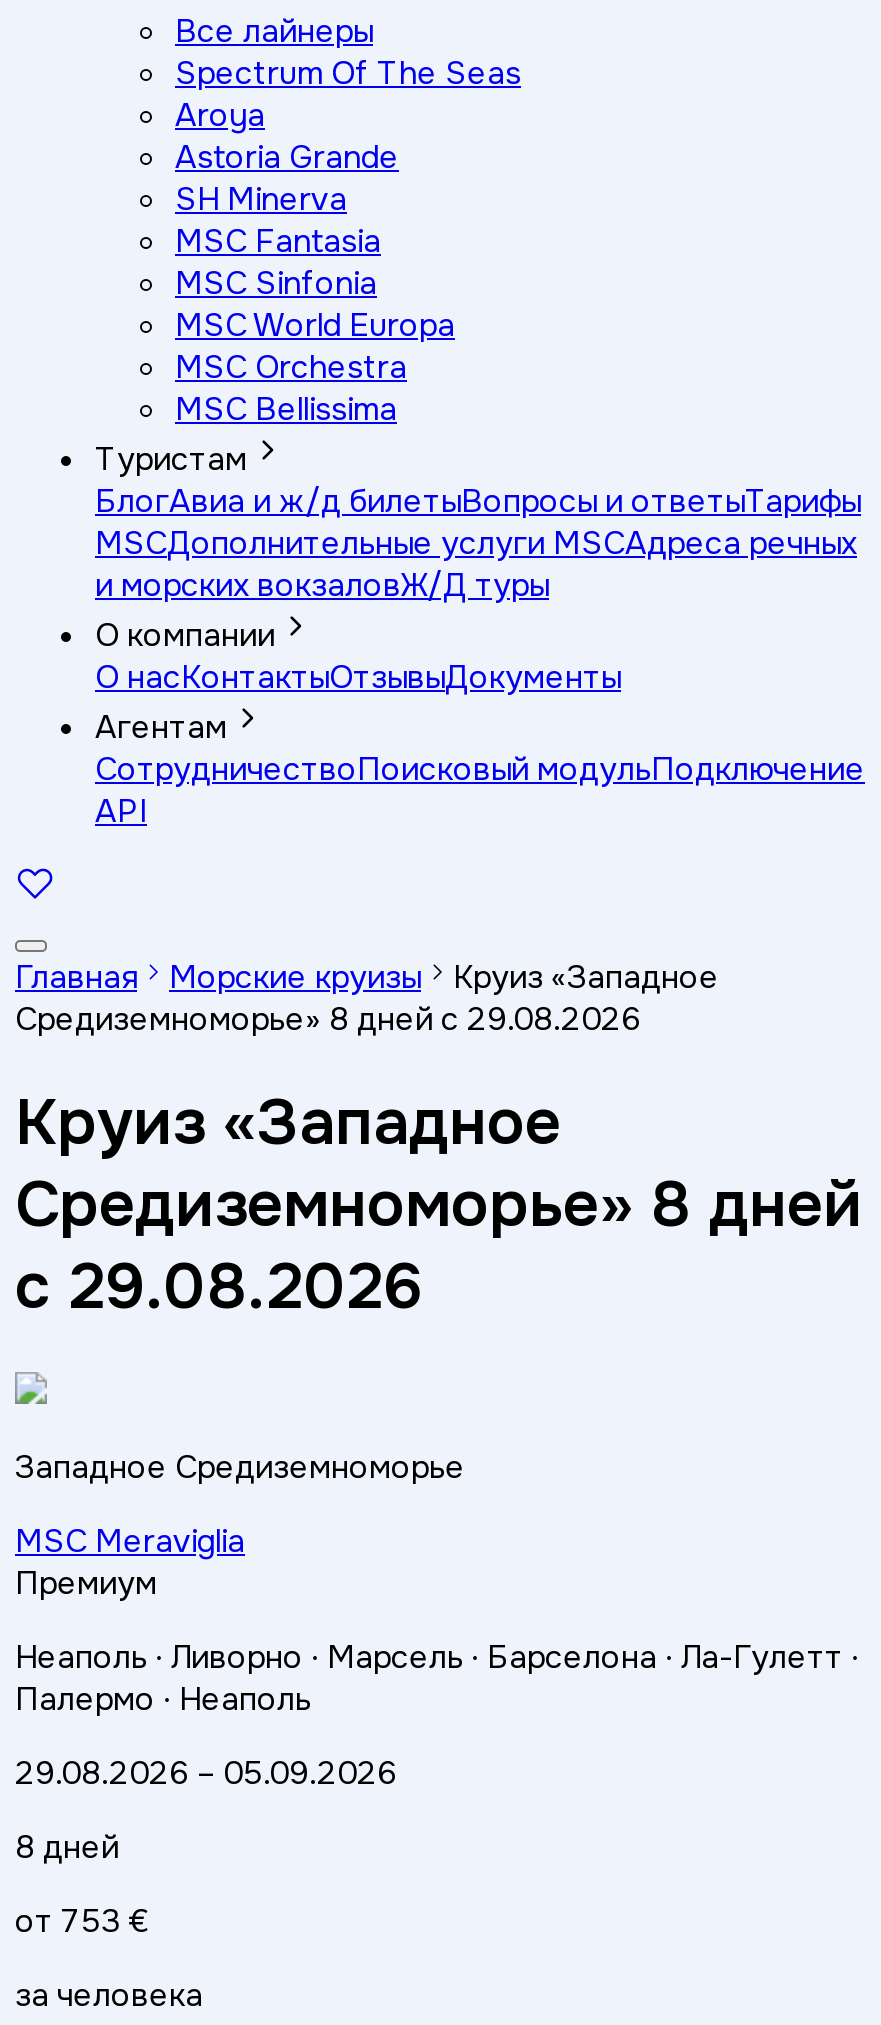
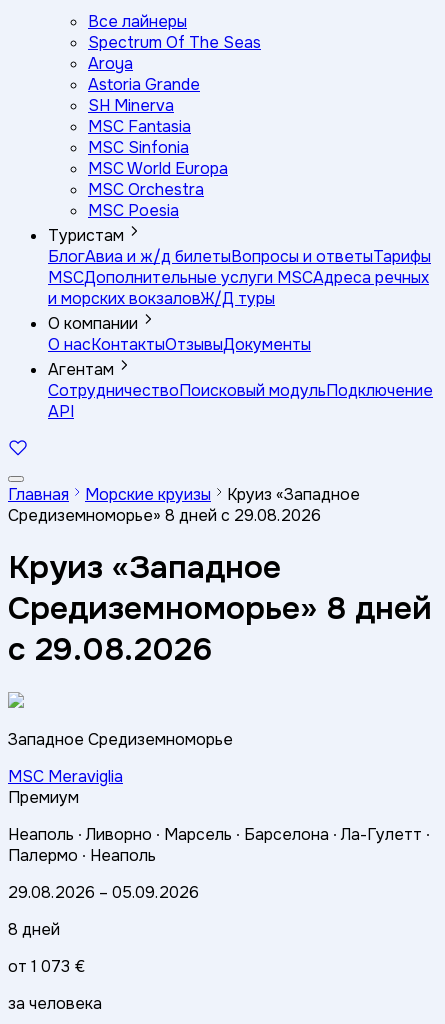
[175,387,397,429] MSC Bellissima -> [88,200,179,221] MSC Poesia
[15,1899,149,1941] от 753 € -> [8,955,85,976] от 1 073 €

